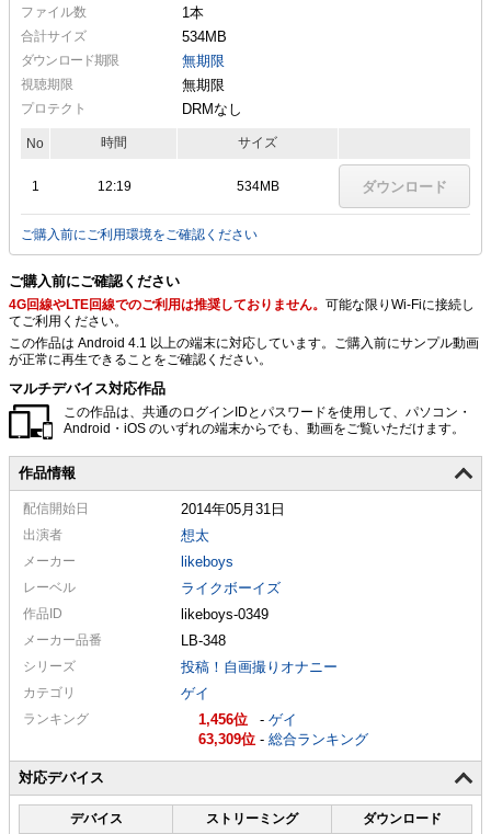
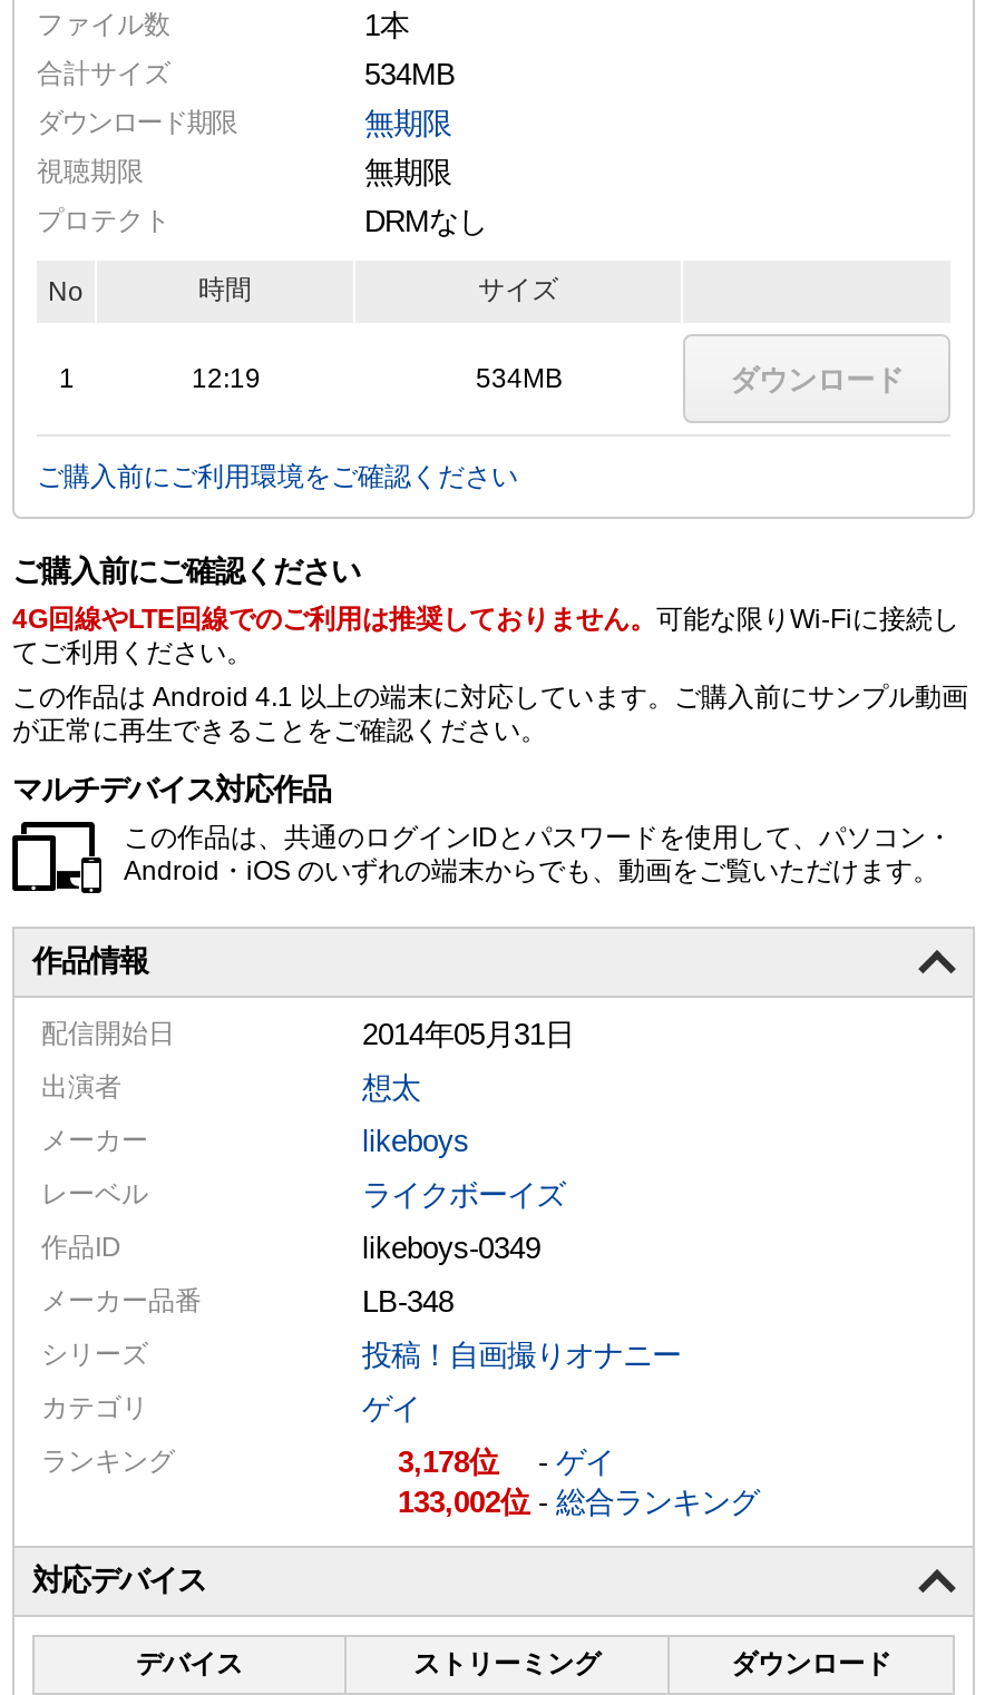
[198,711,297,727] 1,456 -ゲイ -> [398,1445,614,1478] 3,178 -ゲイ
[198,731,368,747] 63,309 -総合ランキング -> [398,1485,759,1518] 133,002 -総合ランキング

